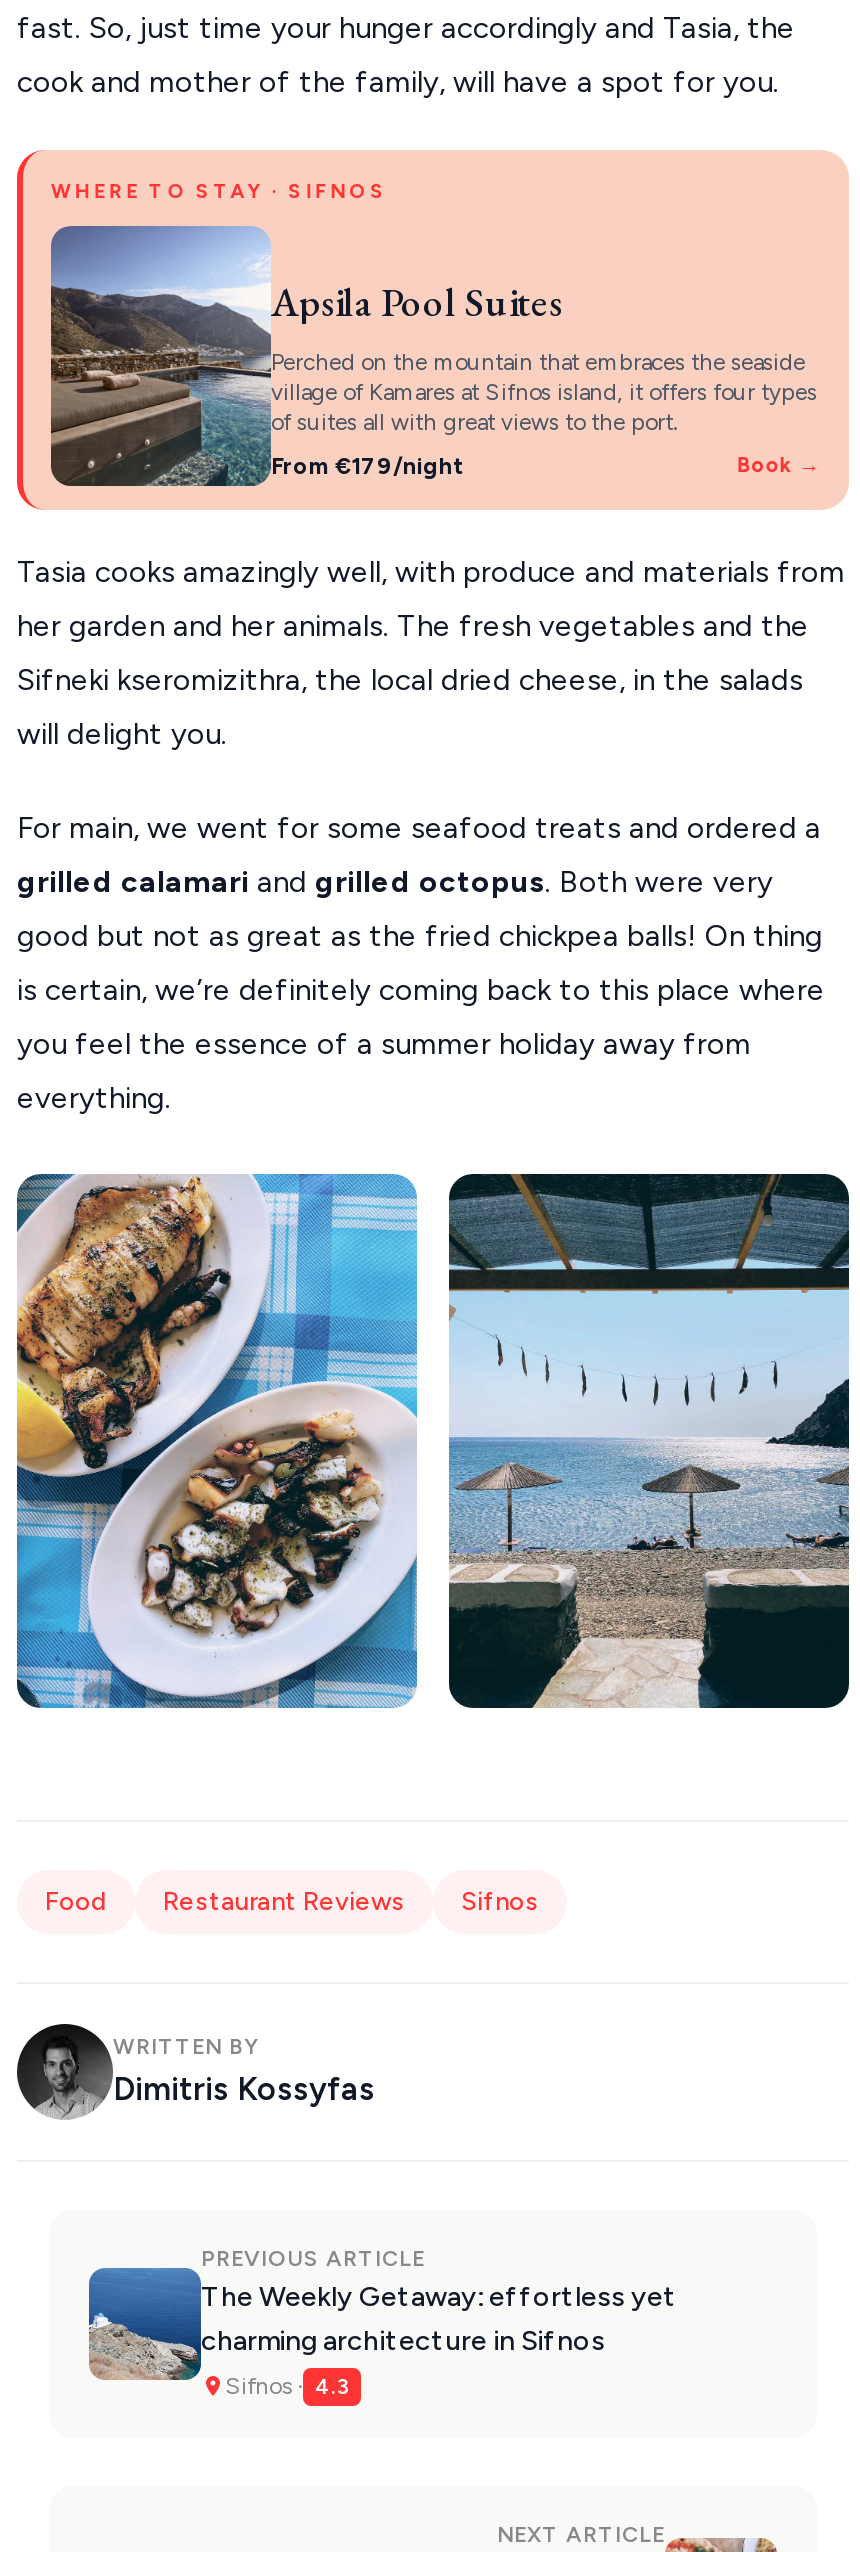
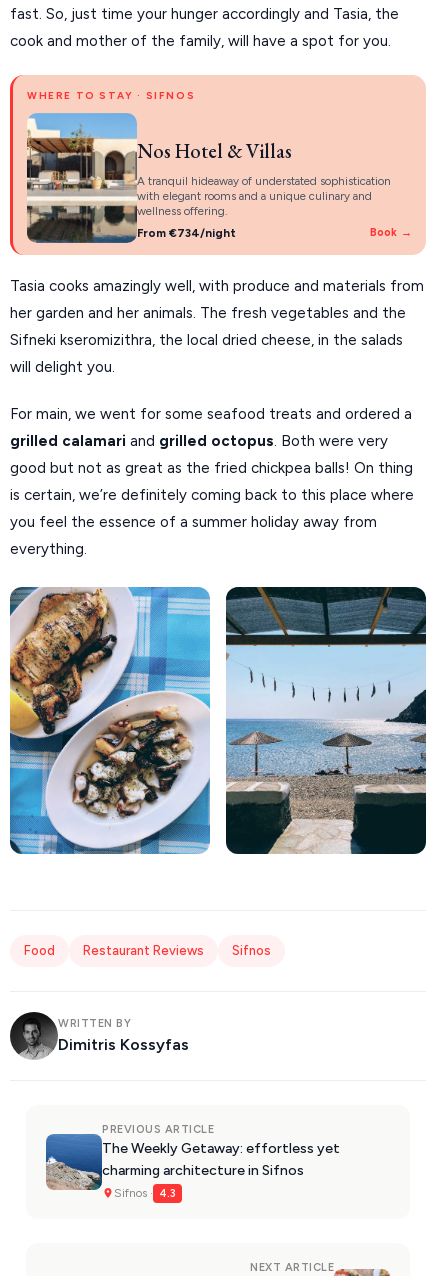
[49,226,817,486] [image] | Apsila Pool Suites | Perched on the mountain that embraces the seaside | village of Kamares at Sifnos island, it offers four types | of suites all with great views to the port. -> [26,113,391,243] [image] | Nos Hotel & Villas | A tranquil hideaway of understated sophistication | with elegant rooms and a unique culinary and | wellness offering.
[271,452,465,480] From €179/night -> [137,226,236,240] From €734/night

